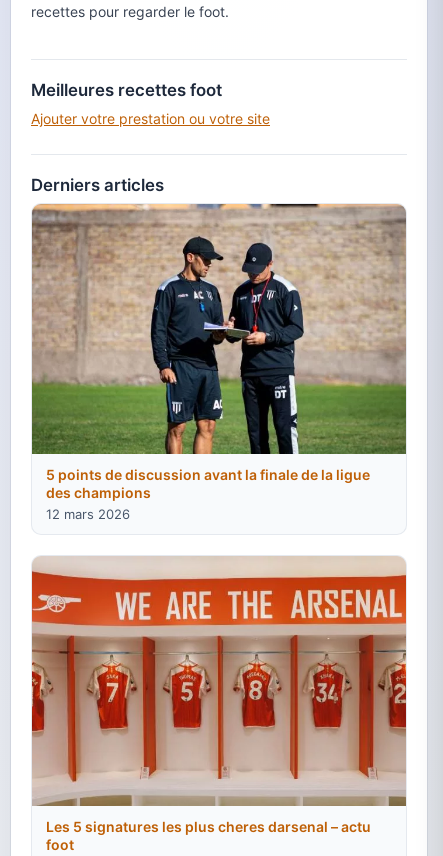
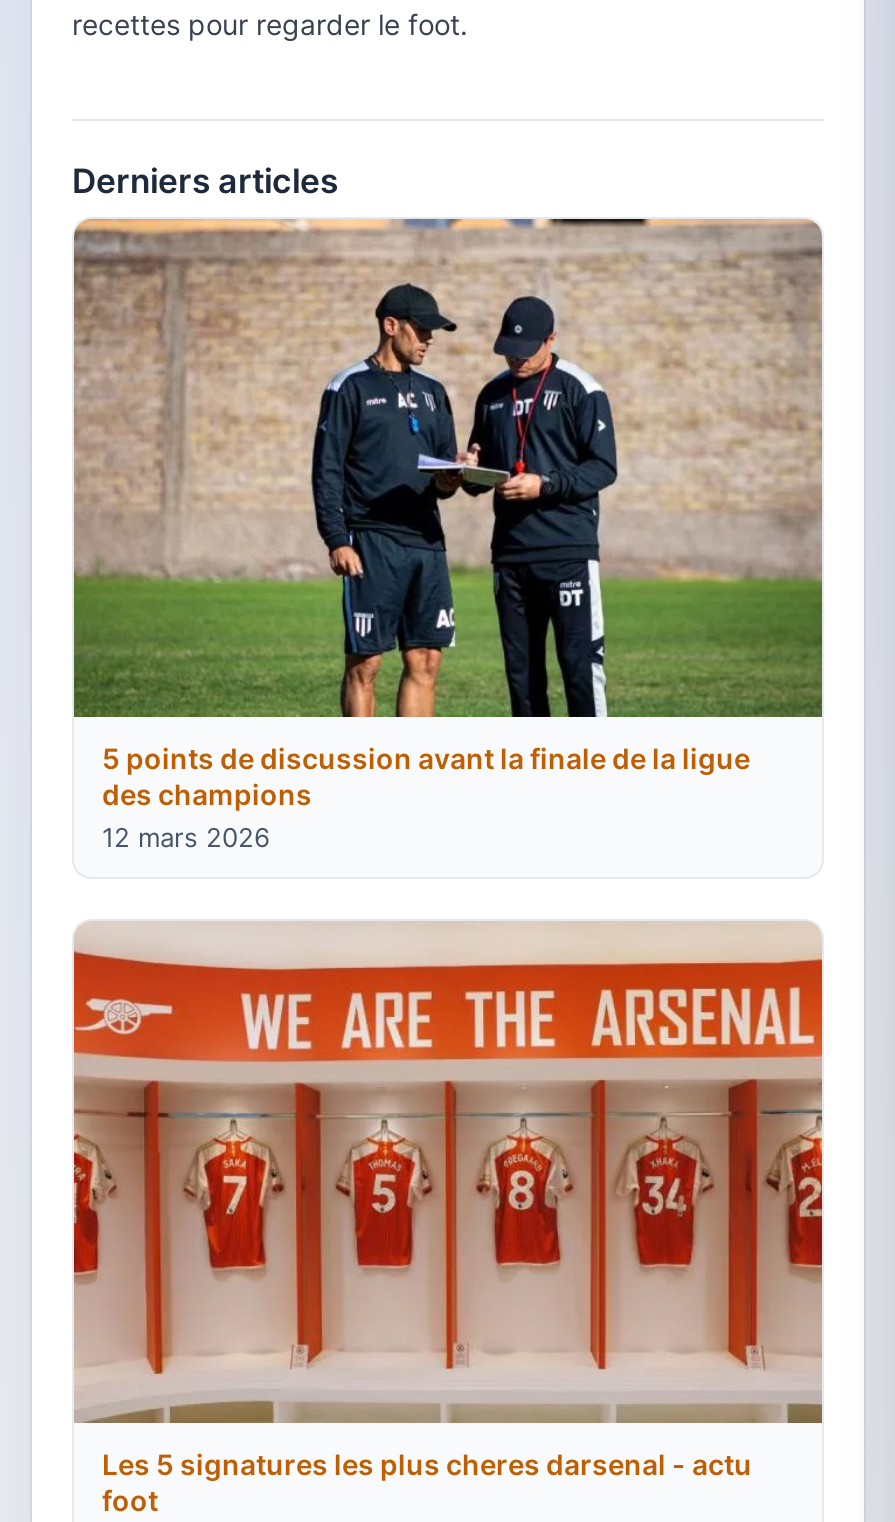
[31,80,270,127] Meilleures recettes foot | Ajouter votre prestation ou votre site -> none
[46,818,371,835] Les 5 signatures les plus cheres darsenal – actu -> [102,1447,752,1481] Les 5 signatures les plus cheres darsenal - actu

